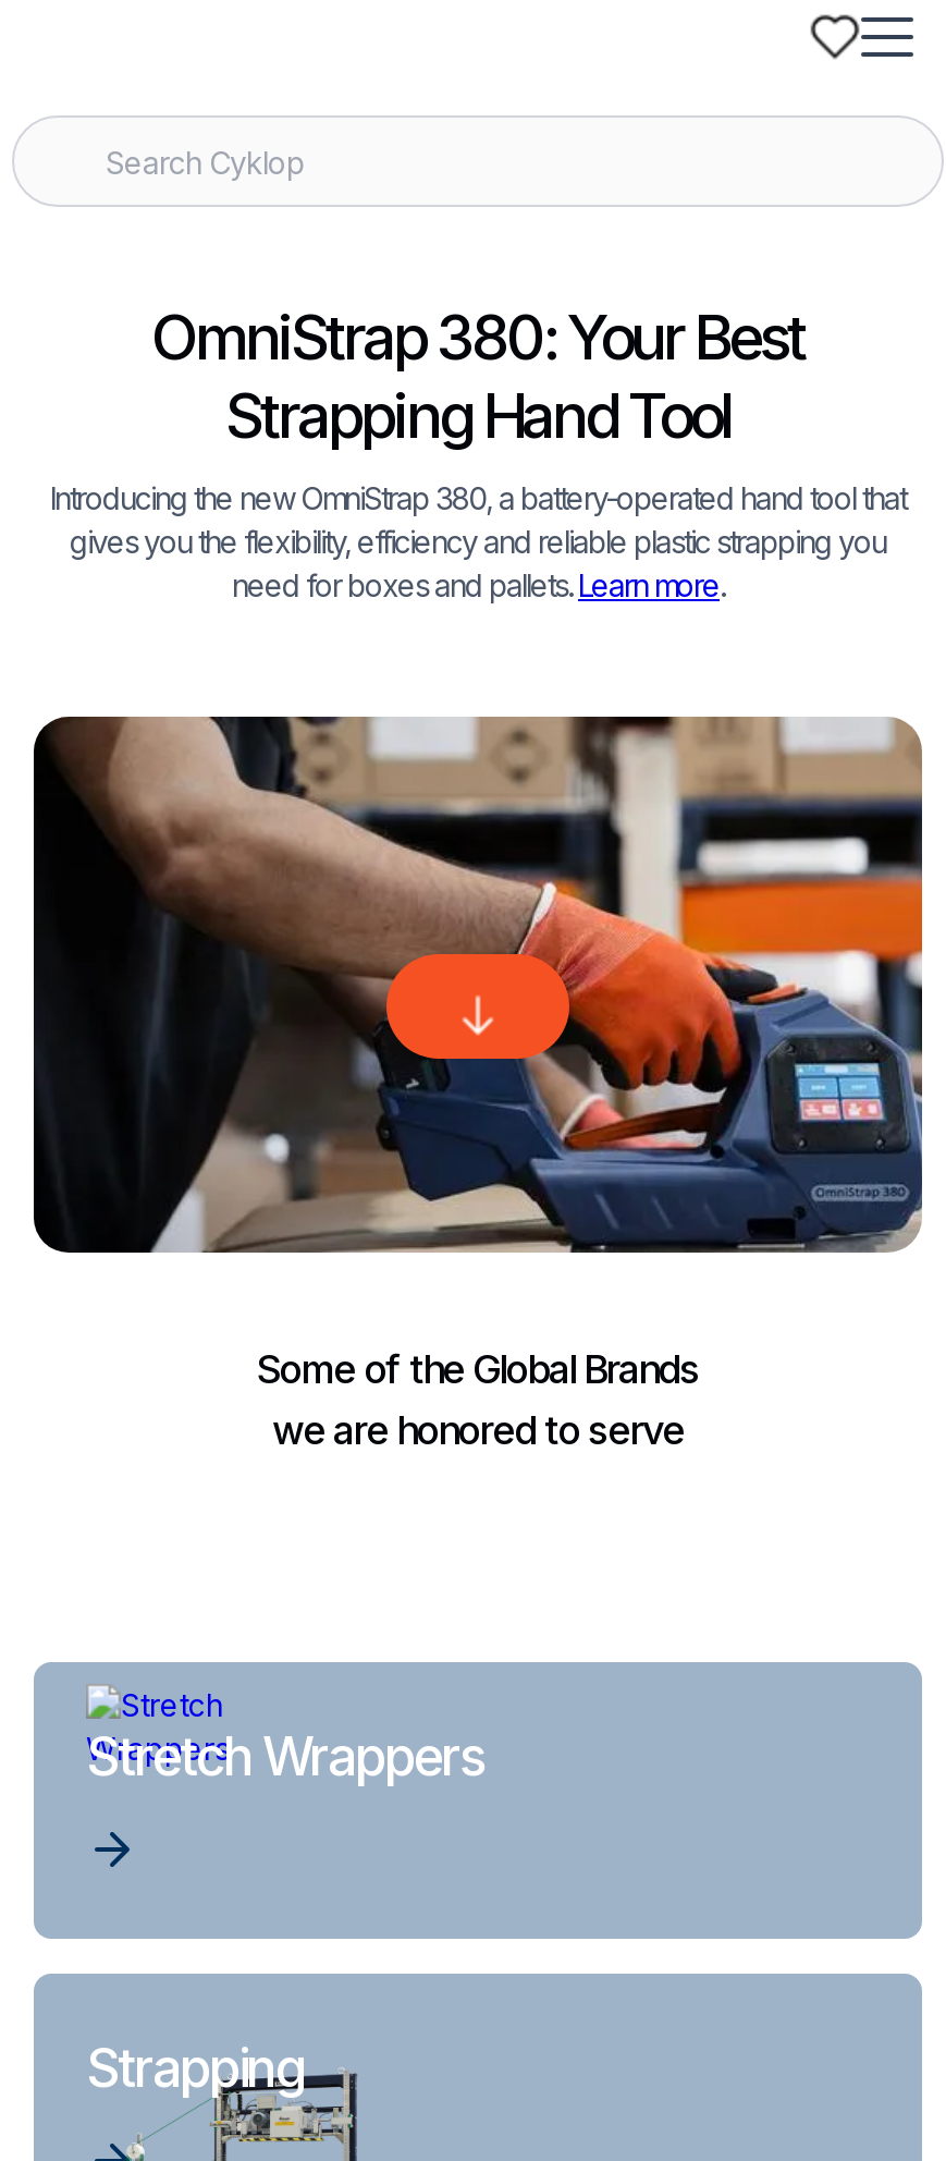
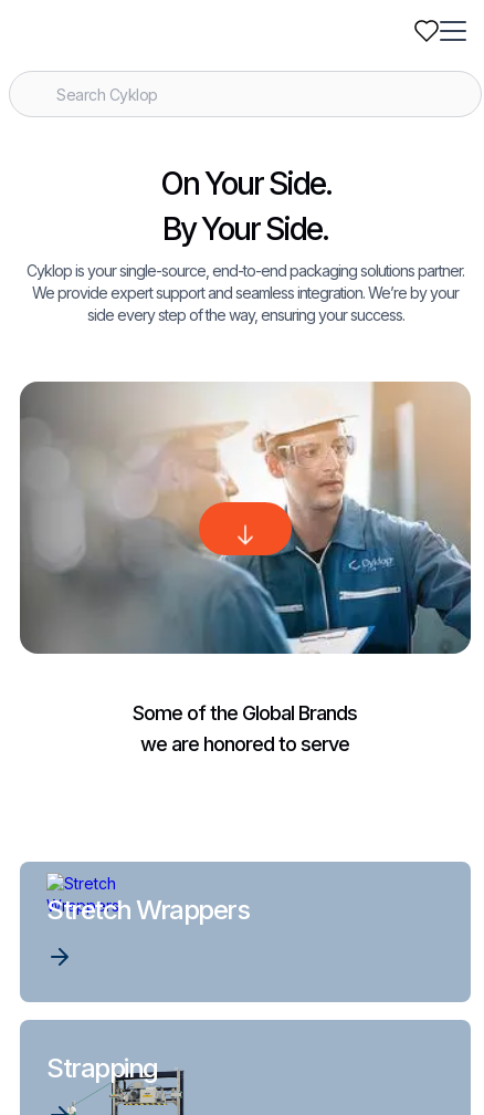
[50,301,906,603] OmniStrap 380: Your Best | Strapping Hand Tool | Introducing the new OmniStrap 380, a battery-operated hand tool that | gives you the flexibility, efficiency and reliable plastic strapping you | need for boxes and pallets. Learn more -> [27,165,464,324] On Your Side. | By Your Side. | Cyklop is your single-source, end-to-end packaging solutions partner. | We provide expert support and seamless integration. We’re by your | side every step of the way, ensuring your success.
[34,715,924,1255] [image] -> [19,382,472,655] [image]

